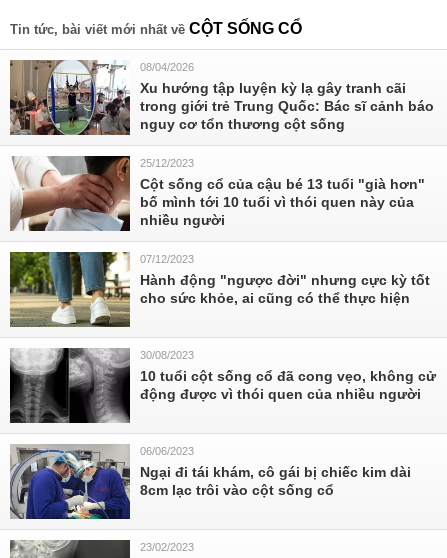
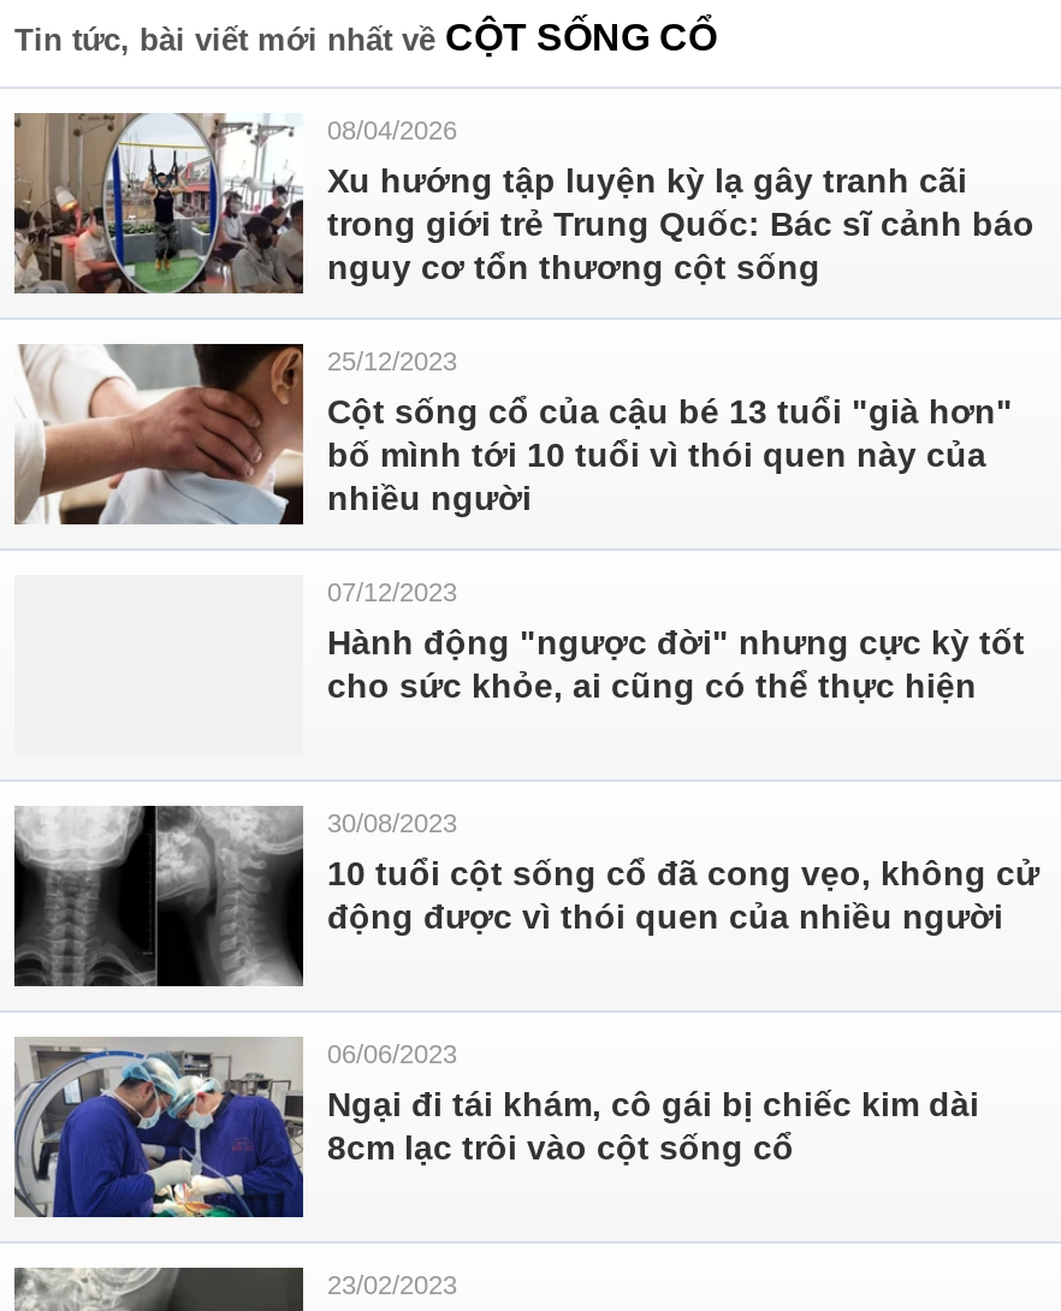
[9,251,131,328] [image] -> none

